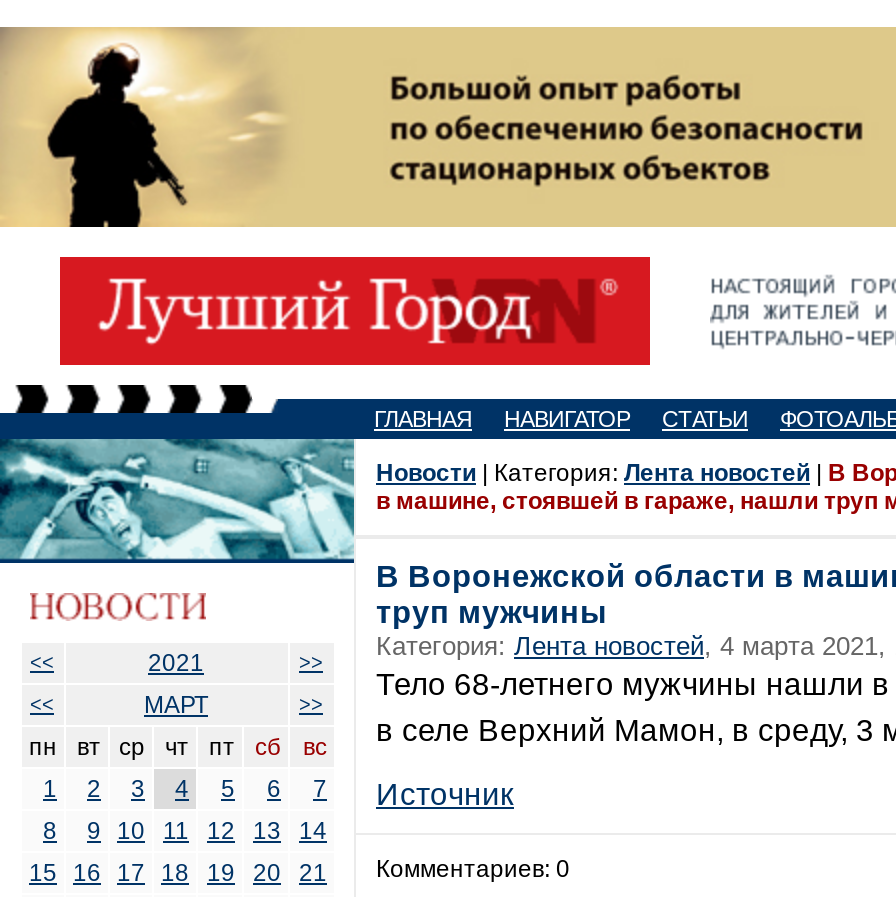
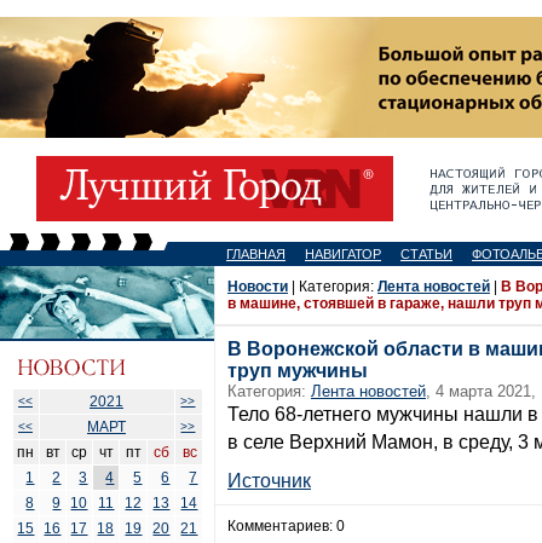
[6,27,890,229] [image] -> [4,17,538,139] [image]

